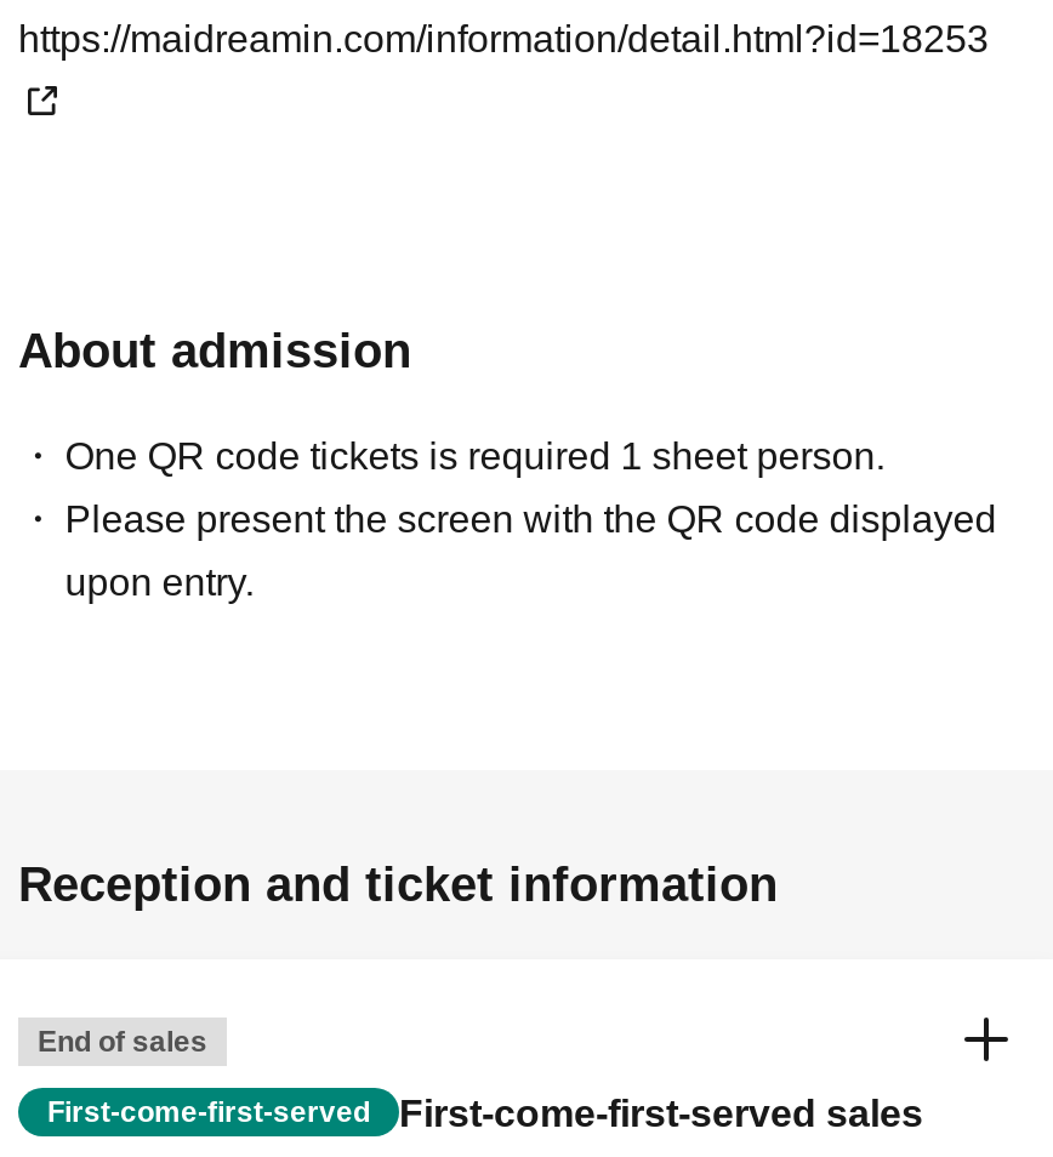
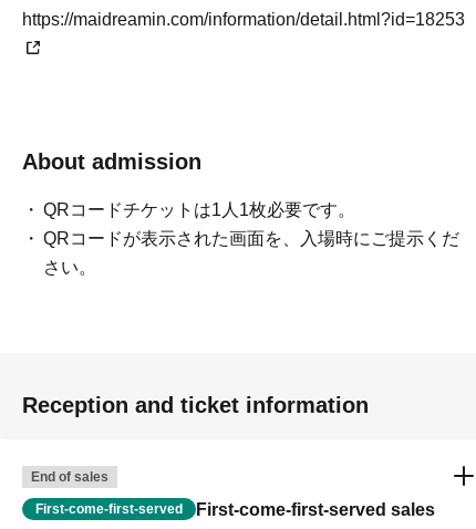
[65,435,885,476] One QR code tickets is required 1 sheet person. -> [43,200,356,219] QRコードチケットは1人1枚必要です。
[65,498,996,539] Please present the screen with the QR code displayed -> [43,229,460,248] QRコードが表示された画面を、入場時にご提示くだ
[65,561,254,602] upon entry. -> [43,258,97,276] さい。

